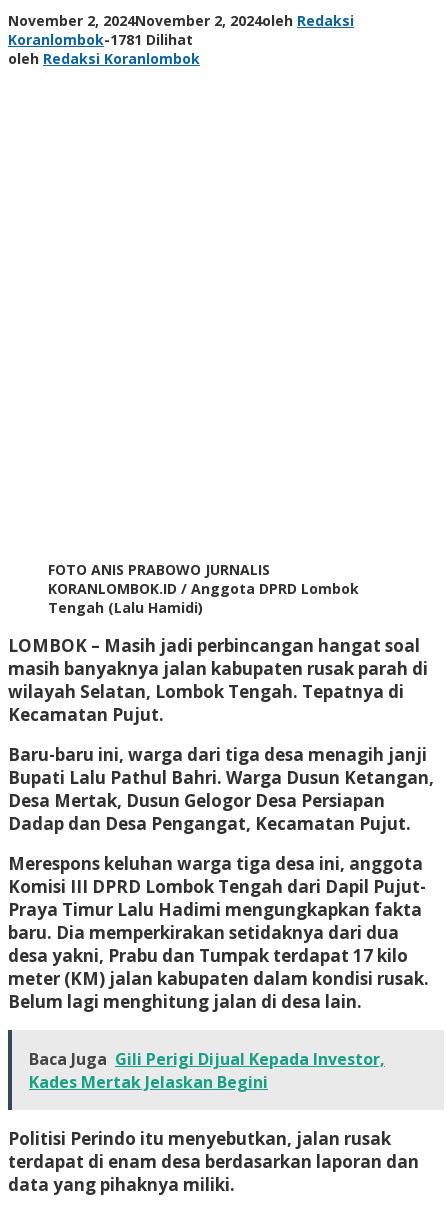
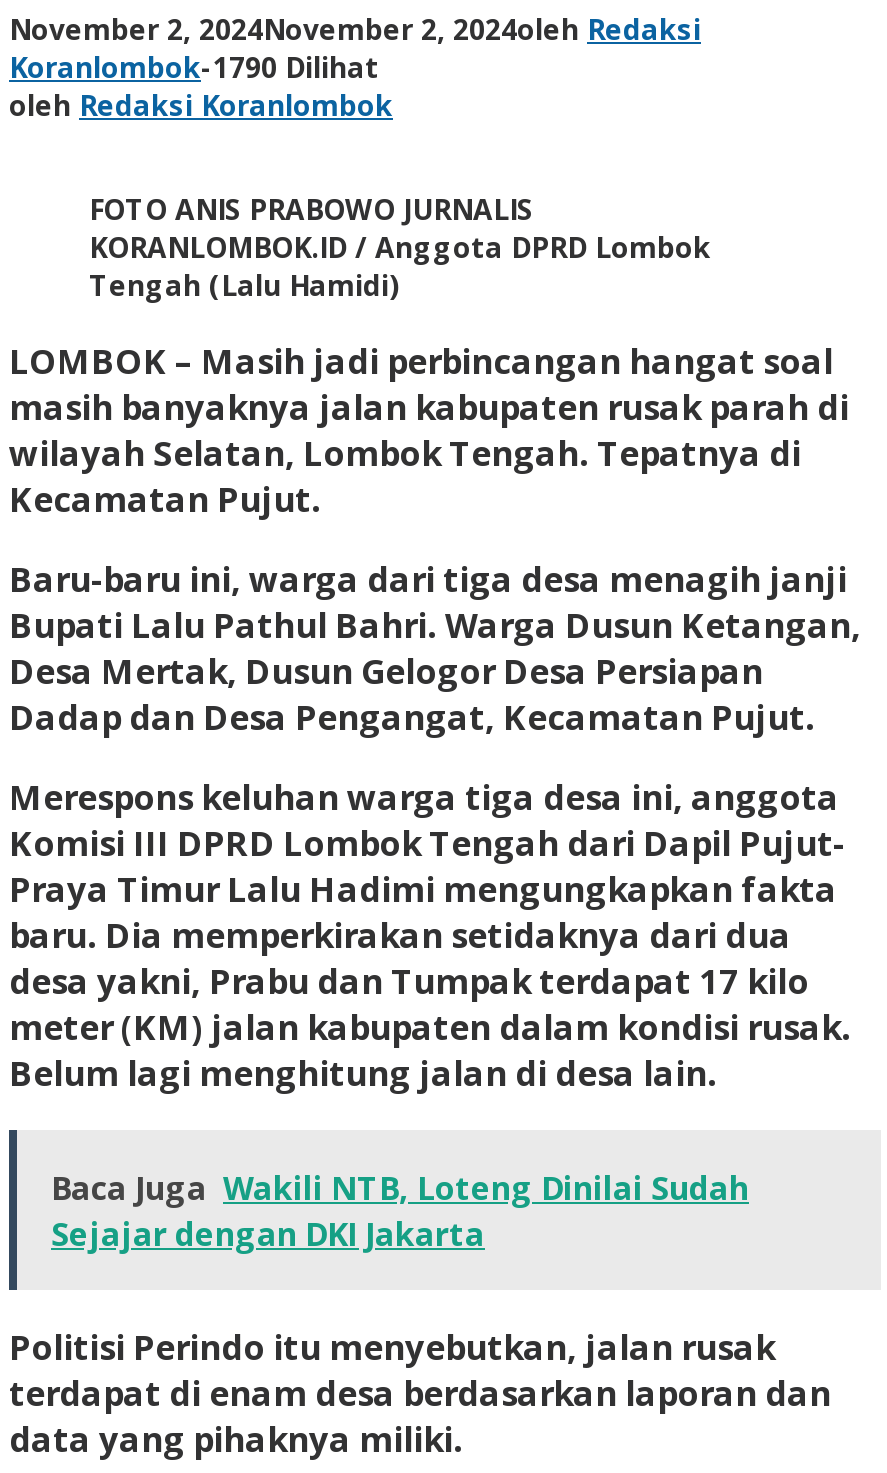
[8,30,193,49] Koranlombok-1781 Dilihat -> [9,48,379,86] Koranlombok-1790 Dilihat
[29,1048,385,1093] Baca Juga Gili Perigi Dijual Kepada Investor, | Kades Mertak Jelaskan Begini -> [51,1166,749,1256] Baca Juga Wakili NTB, Loteng Dinilai Sudah | Sejajar dengan DKI Jakarta

